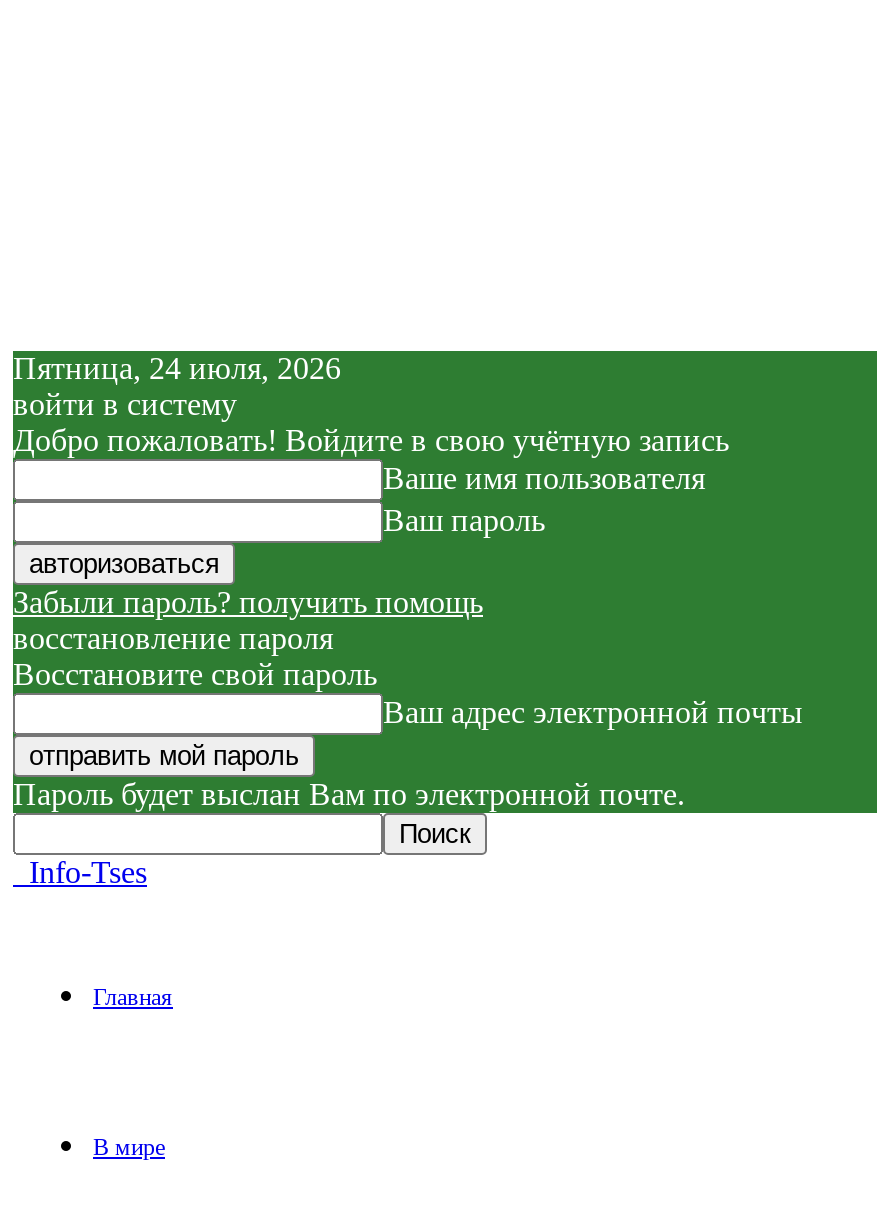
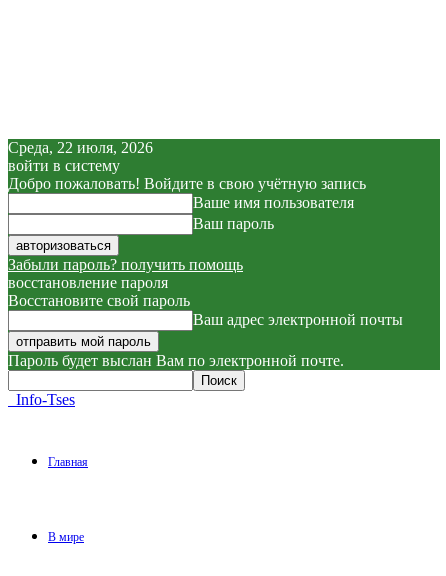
[13,351,341,385] Пятница, 24 июля, 2026 -> [8,139,153,156] Среда, 22 июля, 2026

